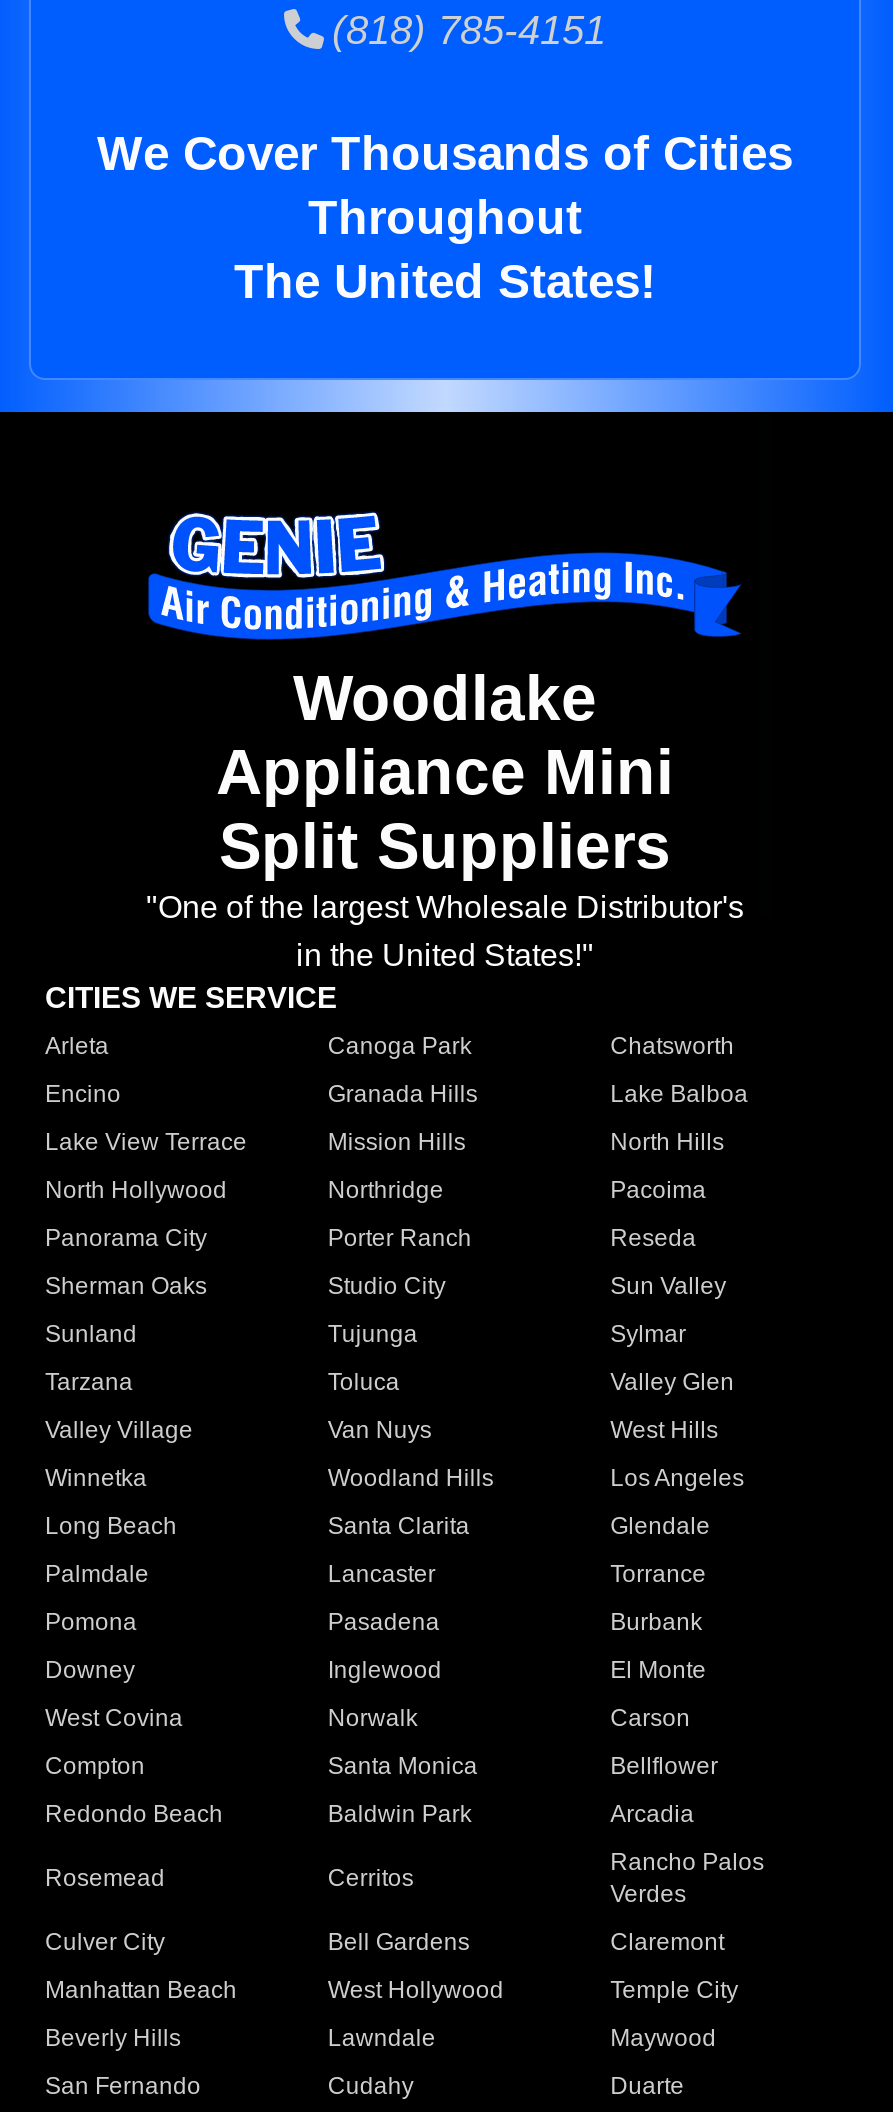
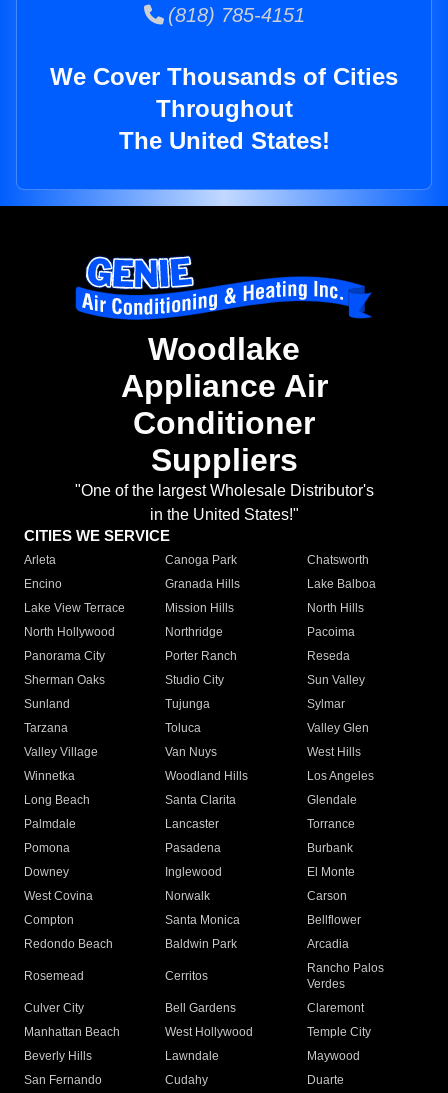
[216,737,674,883] Appliance Mini | Split Suppliers -> [120,368,327,478] Appliance Air | Conditioner | Suppliers

